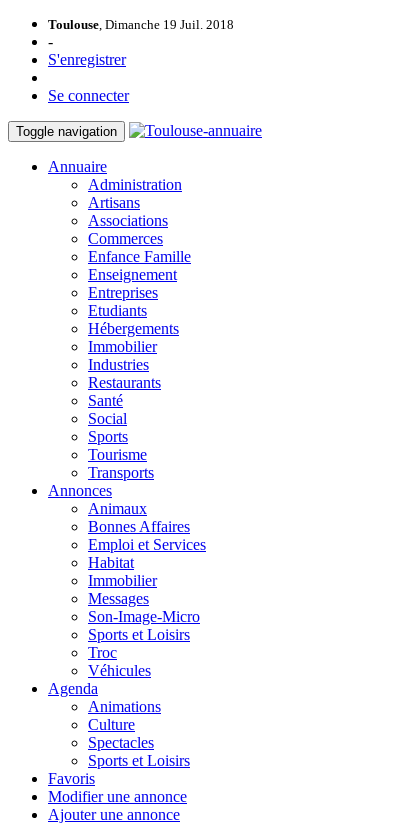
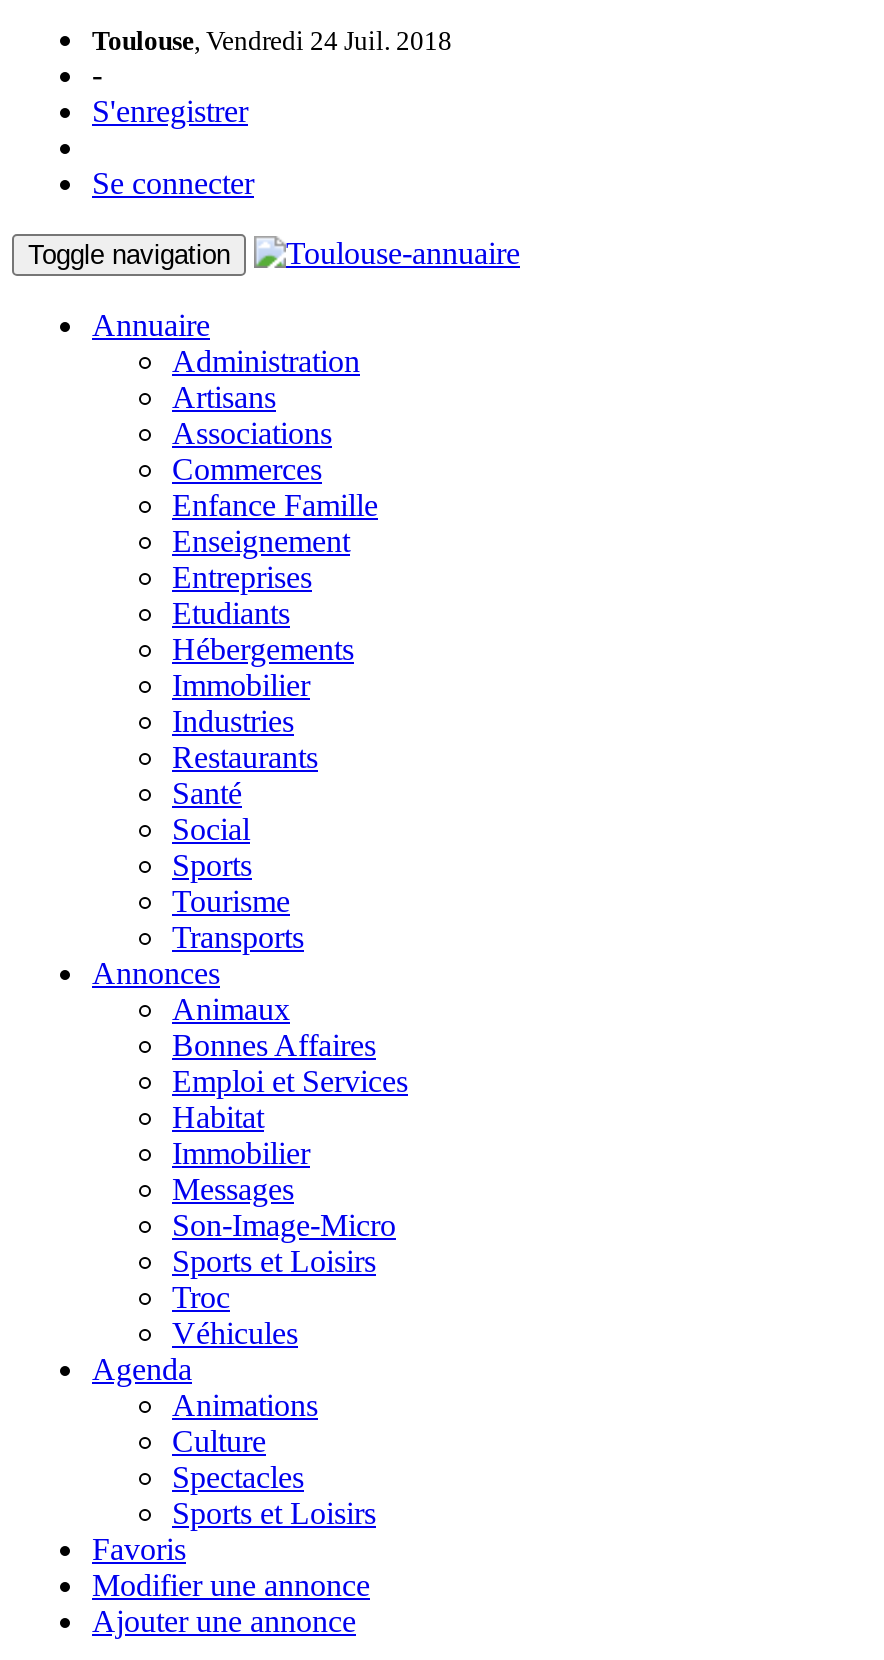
[48,17,234,32] Toulouse, Dimanche 19 Juil. 2018 -> [92,26,452,56] Toulouse, Vendredi 24 Juil. 2018

